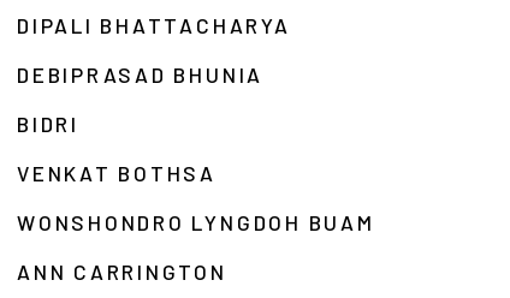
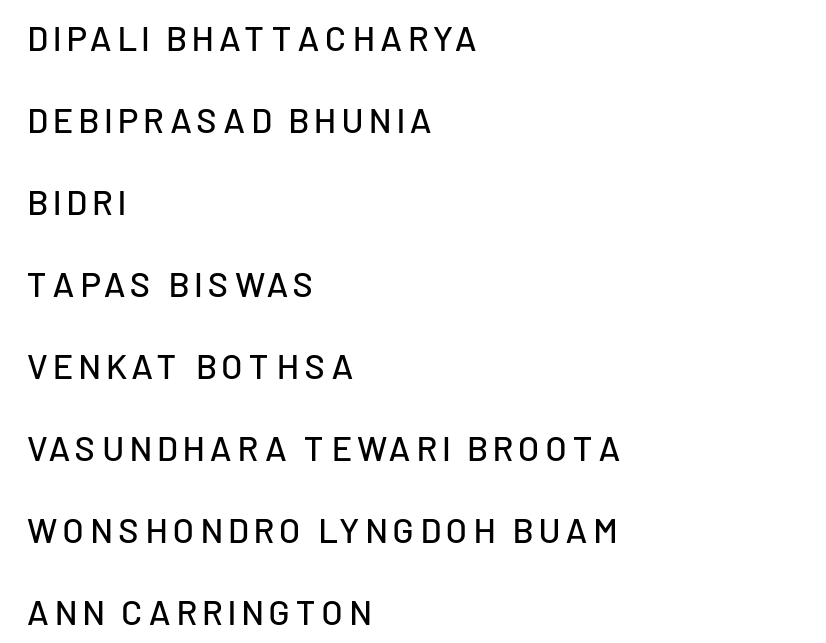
none -> [27,262,320,302] TAPAS BISWAS
none -> [27,426,626,466] VASUNDHARA TEWARI BROOTA

